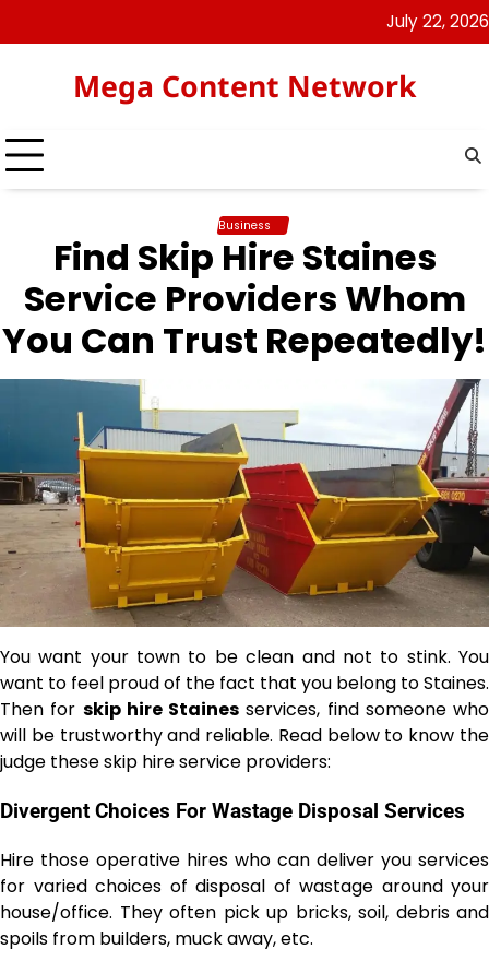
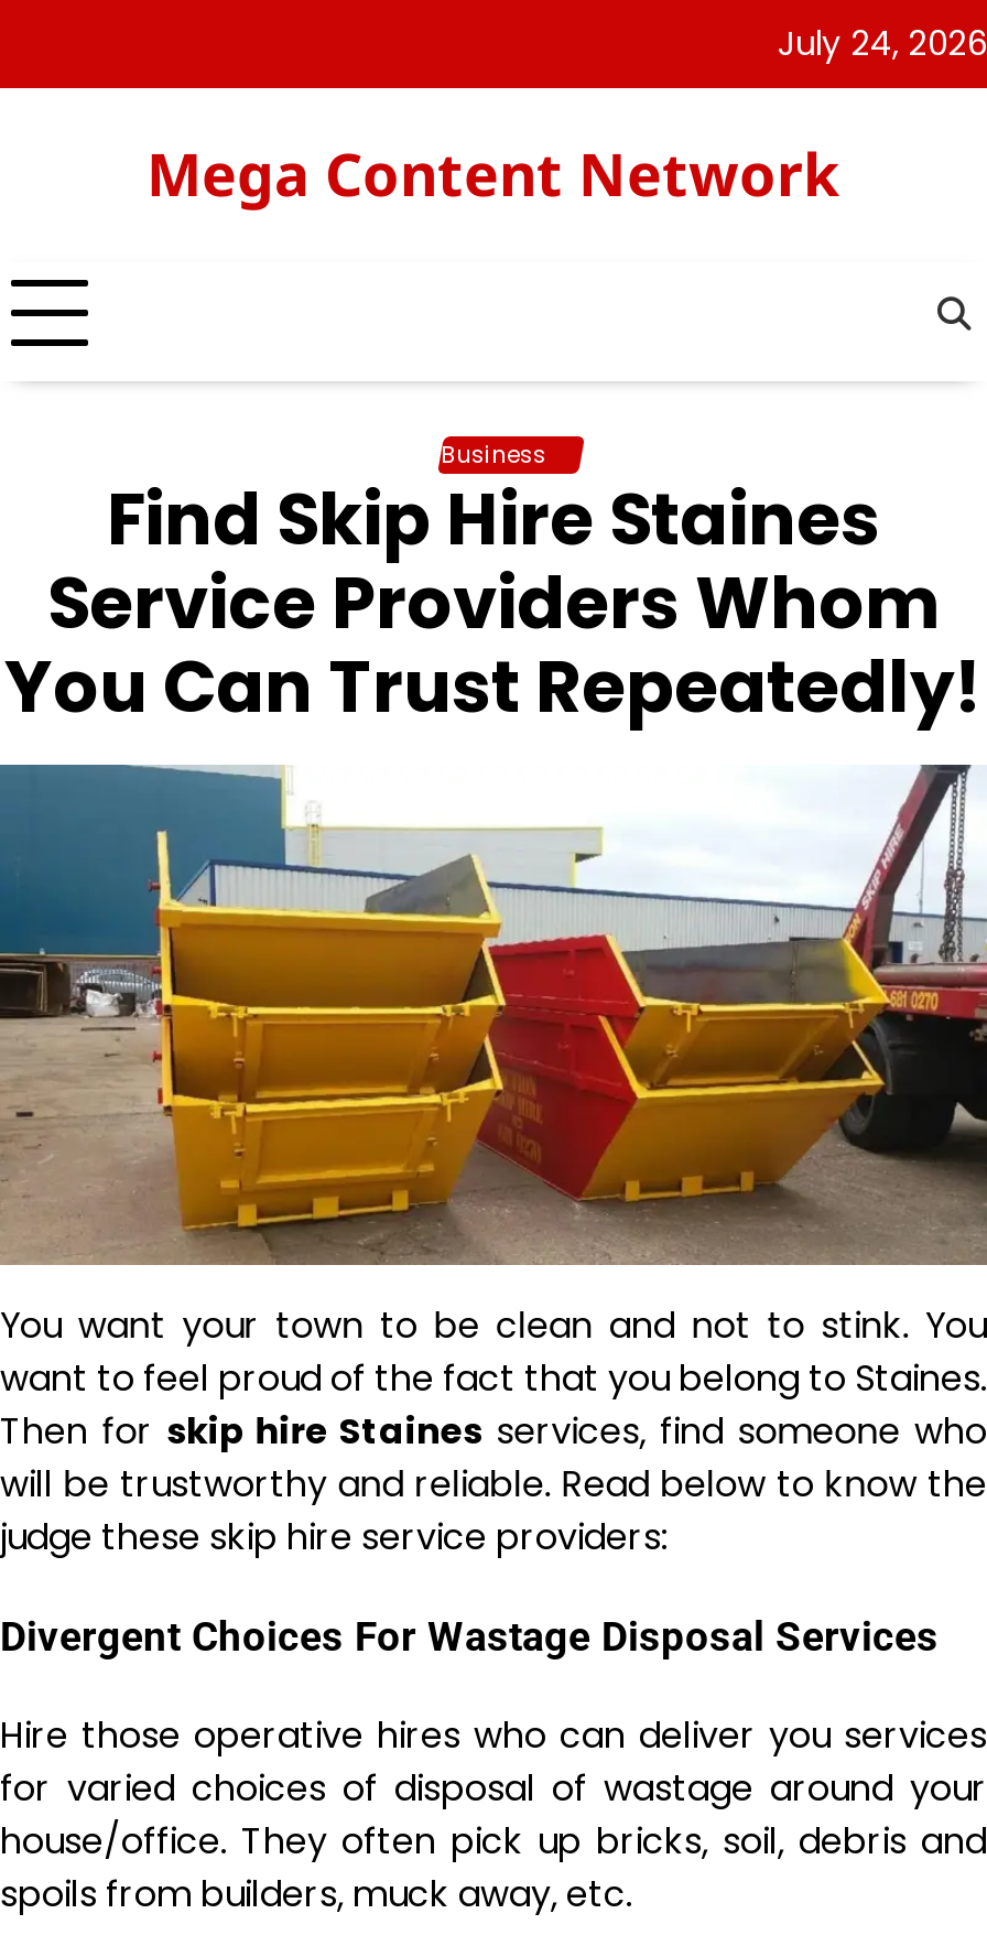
[386,10,489,33] July 22, 2026 -> [778,20,987,66] July 24, 2026

